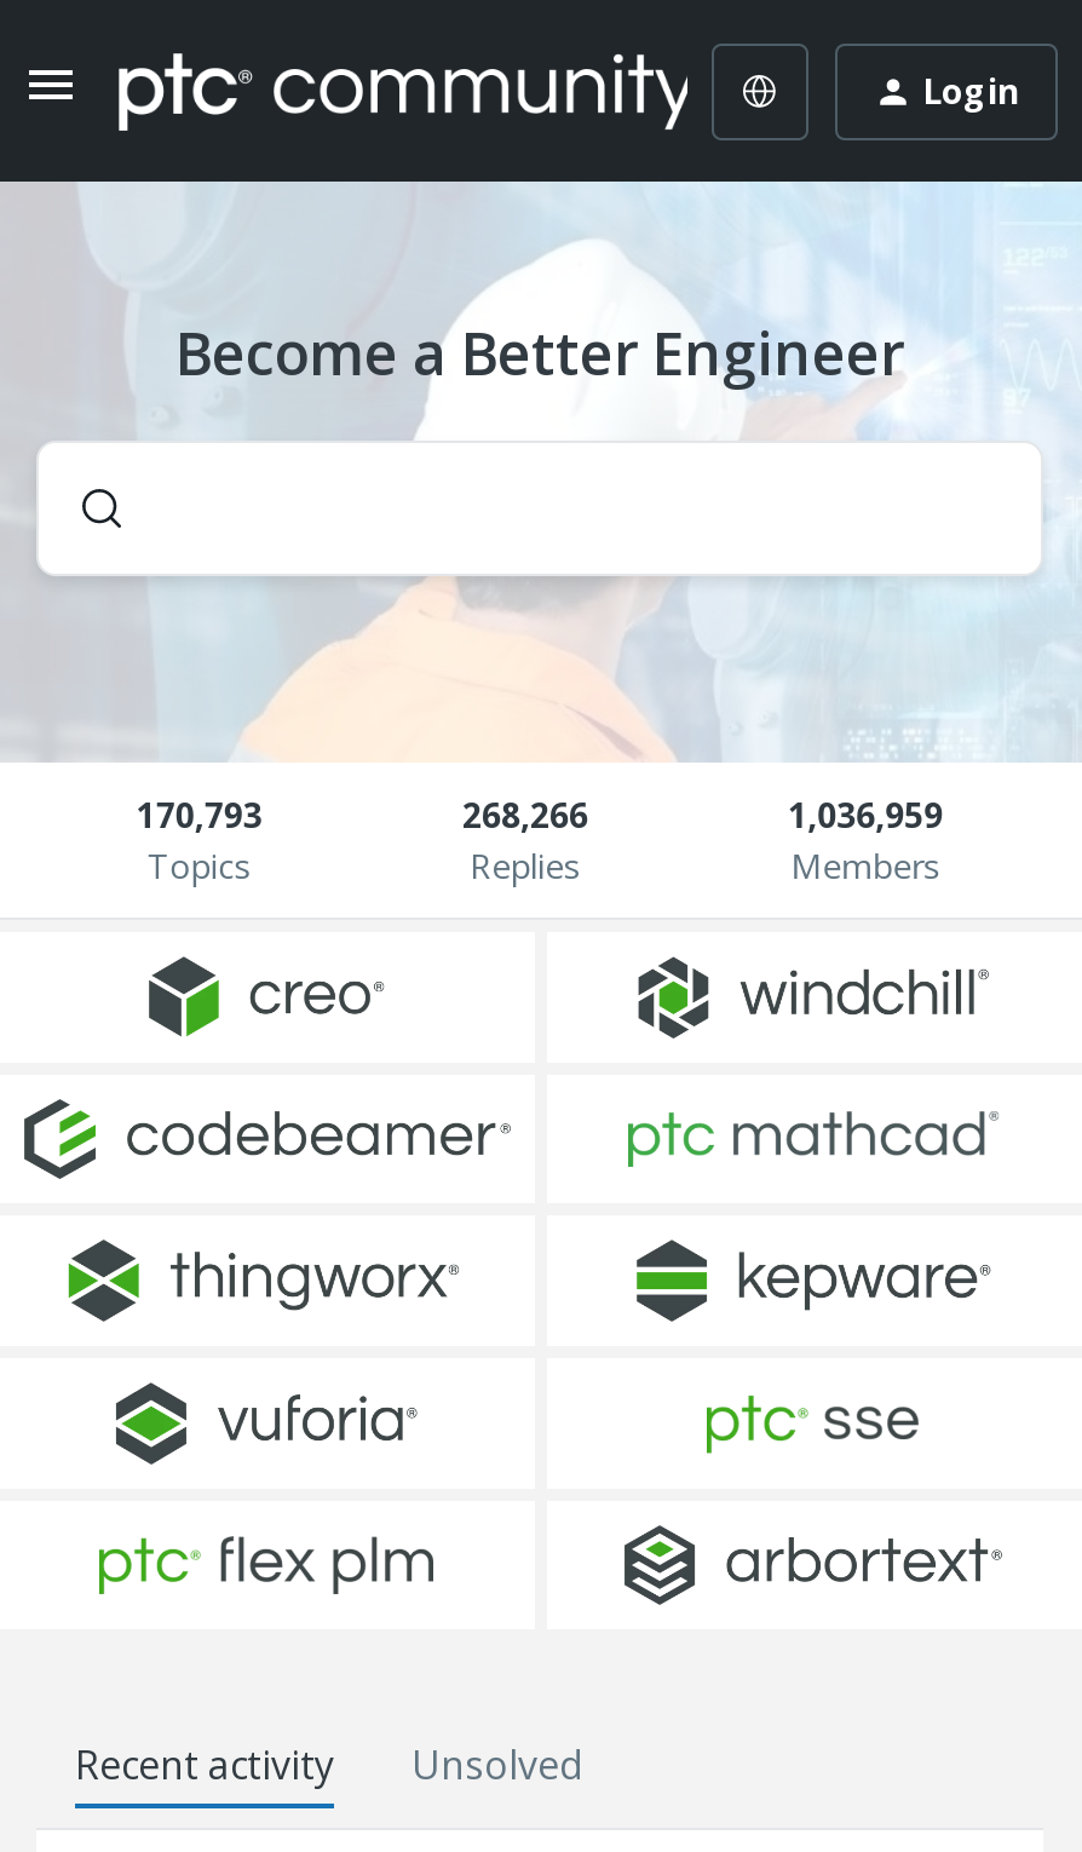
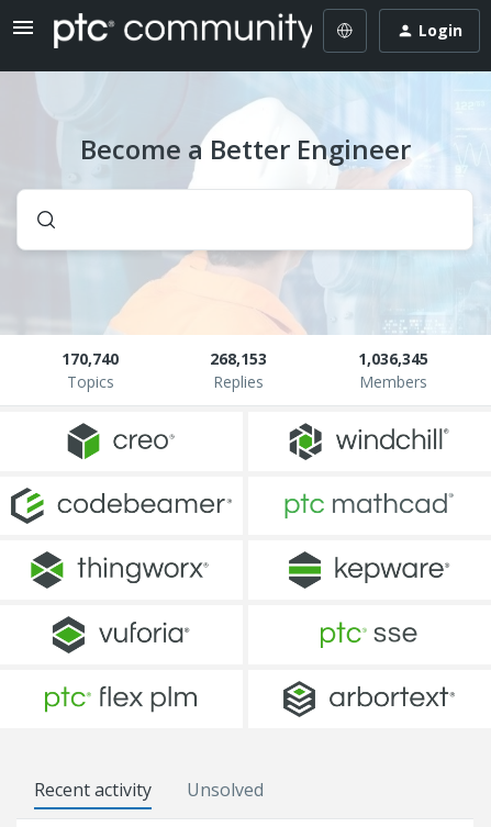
[136,792,262,838] 170,793 -> [62,348,119,369] 170,740
[462,792,588,838] 268,266 -> [210,348,267,369] 268,153
[788,792,943,838] 1,036,959 -> [358,348,428,369] 1,036,345

